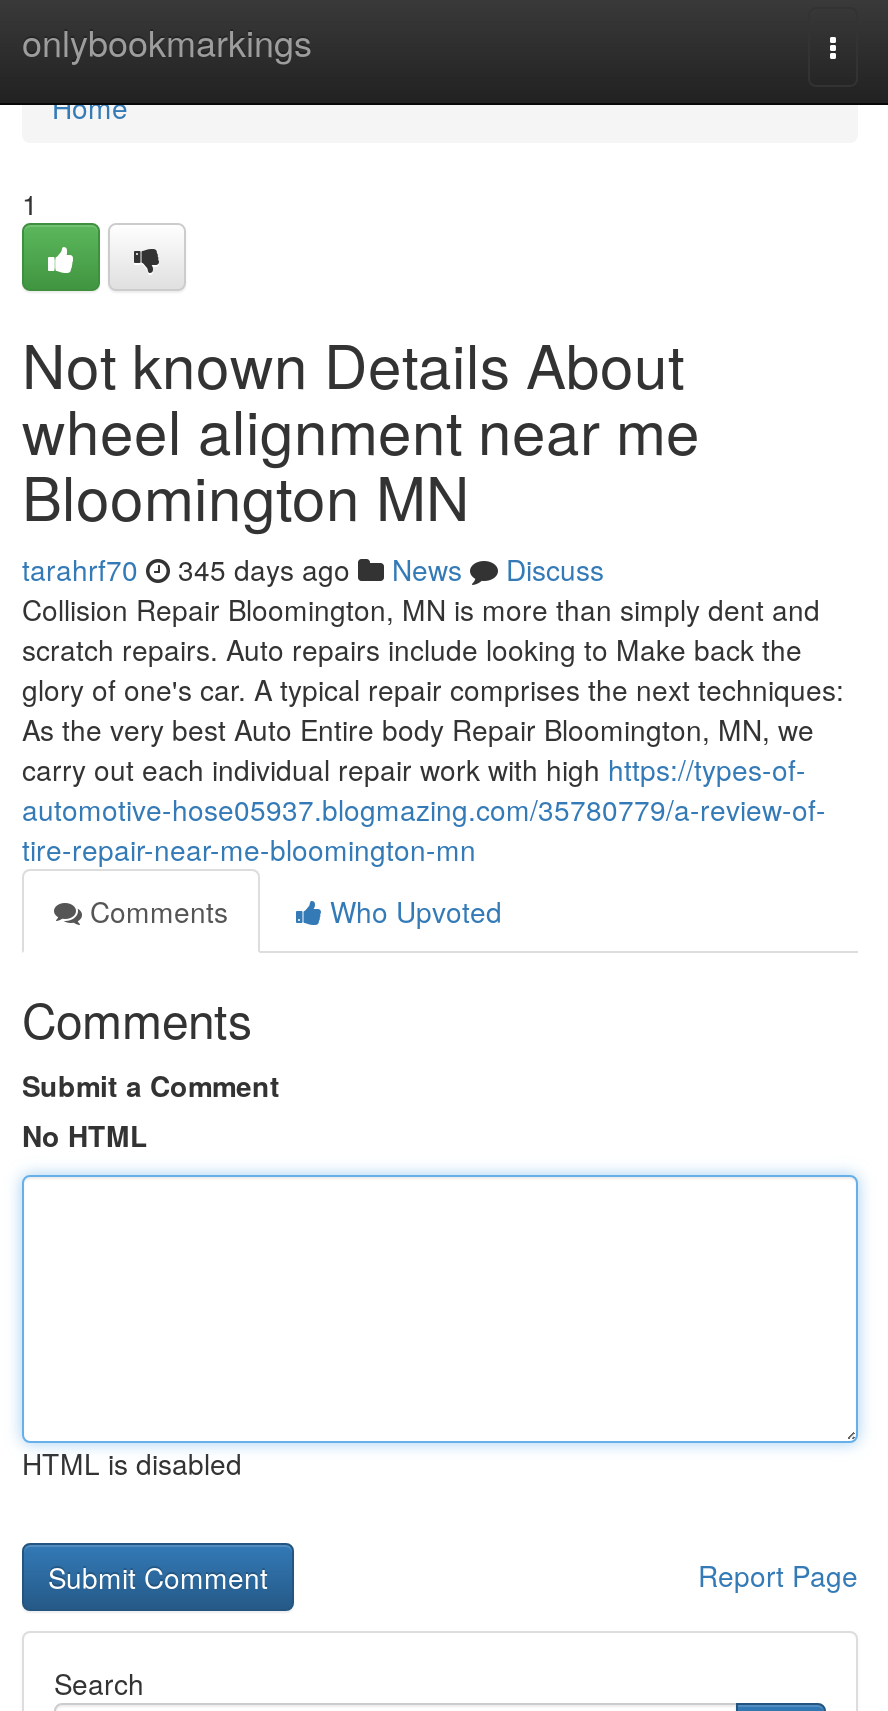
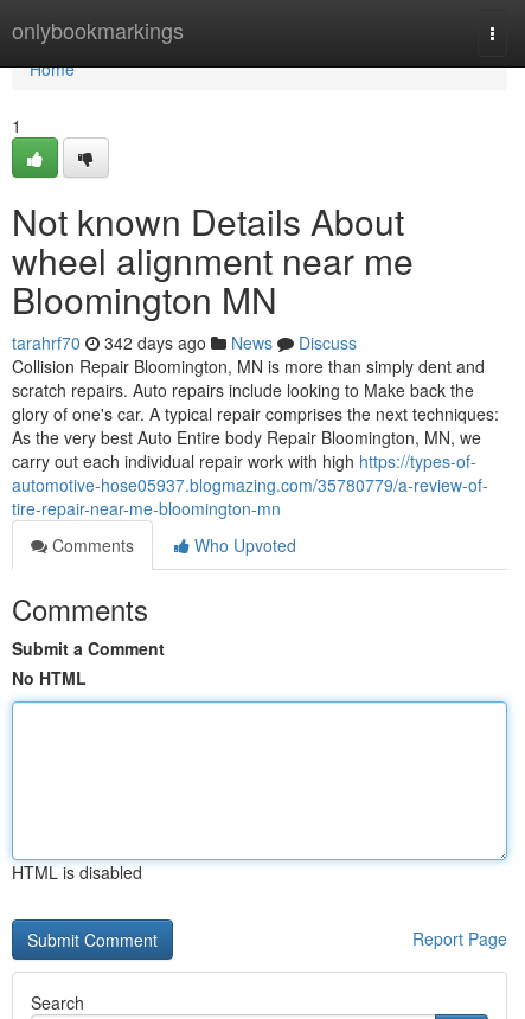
[22,549,604,589] tarahrf70 345 days ago News Discuss -> [12,331,357,354] tarahrf70 342 days ago News Discuss

